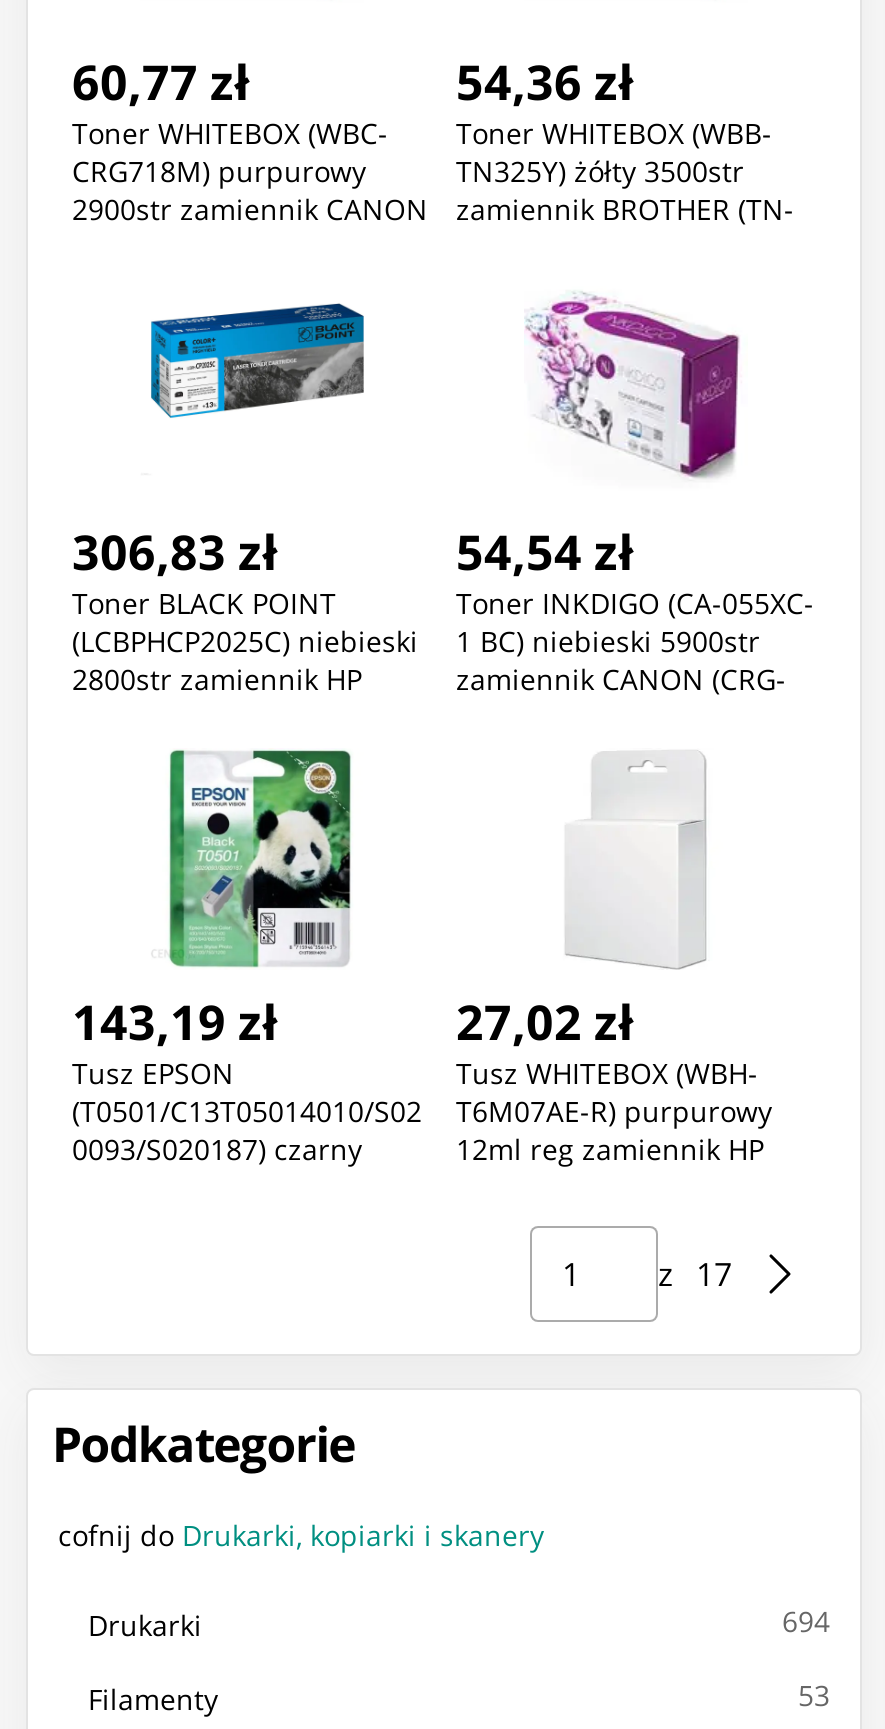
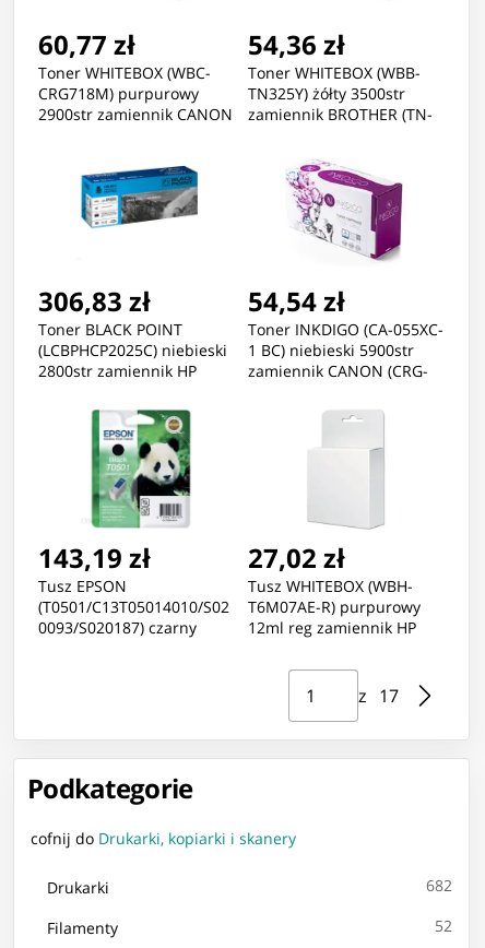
[782,1602,830,1640] 694 -> [426,875,452,896] 682
[798,1676,830,1714] 53 -> [435,915,452,936] 52

